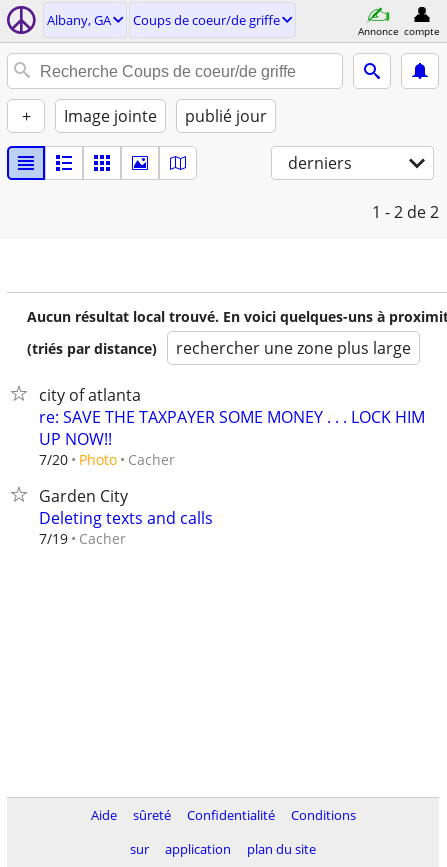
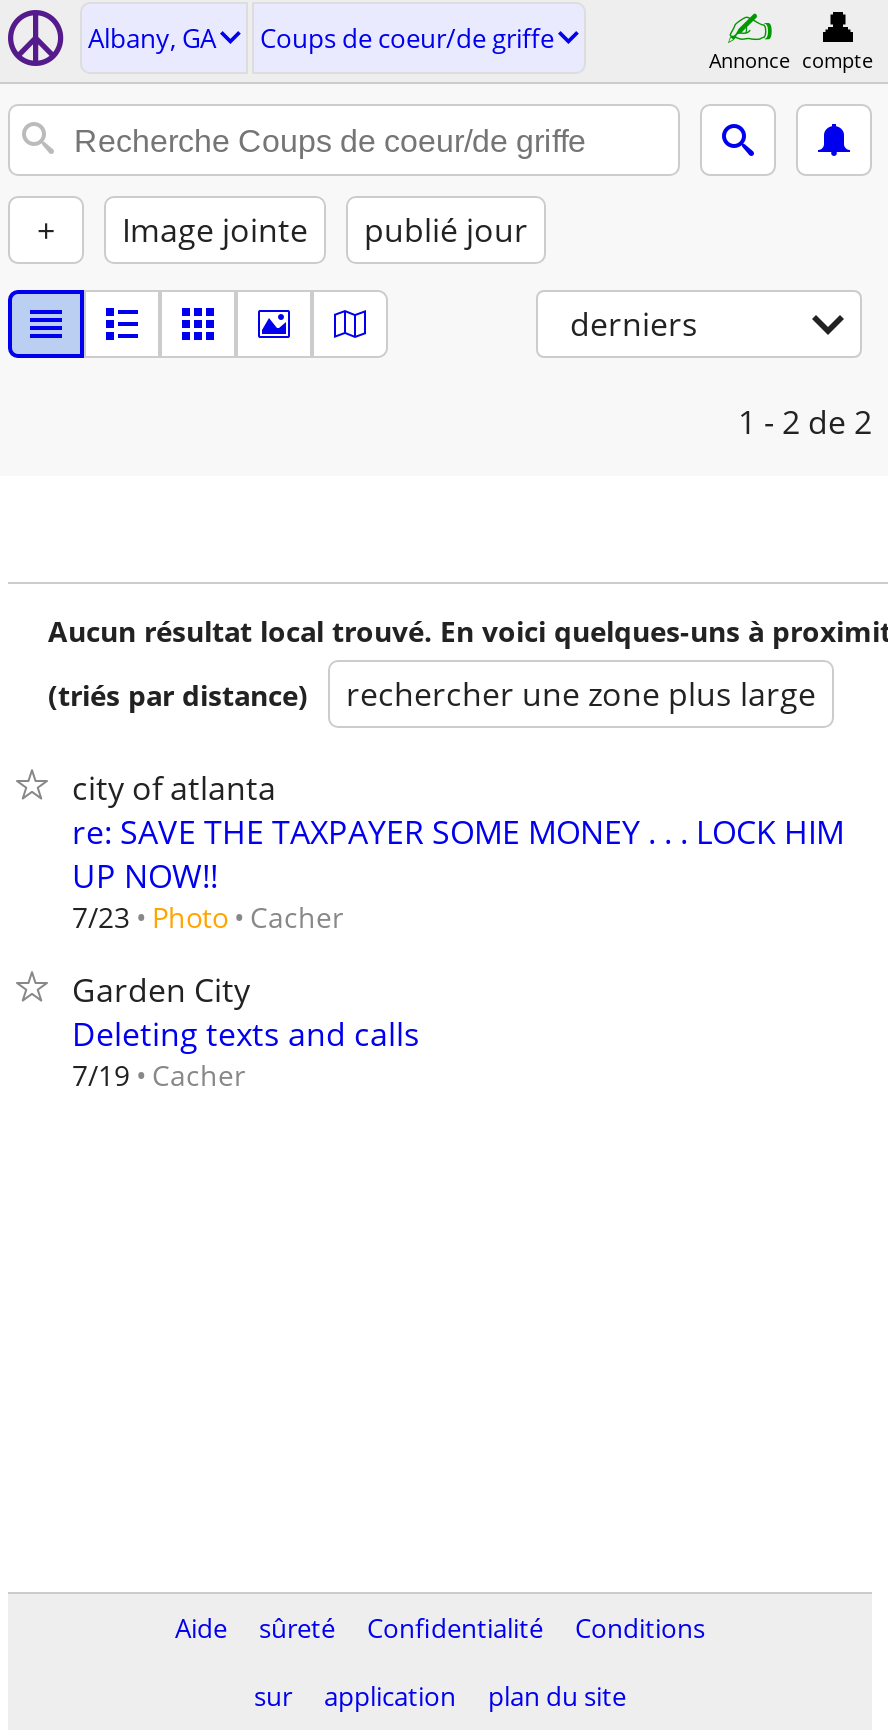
[39,449,175,469] 7/20 Photo Cacher -> [72,897,344,936] 7/23 Photo Cacher

